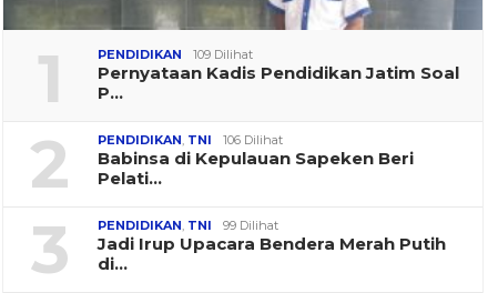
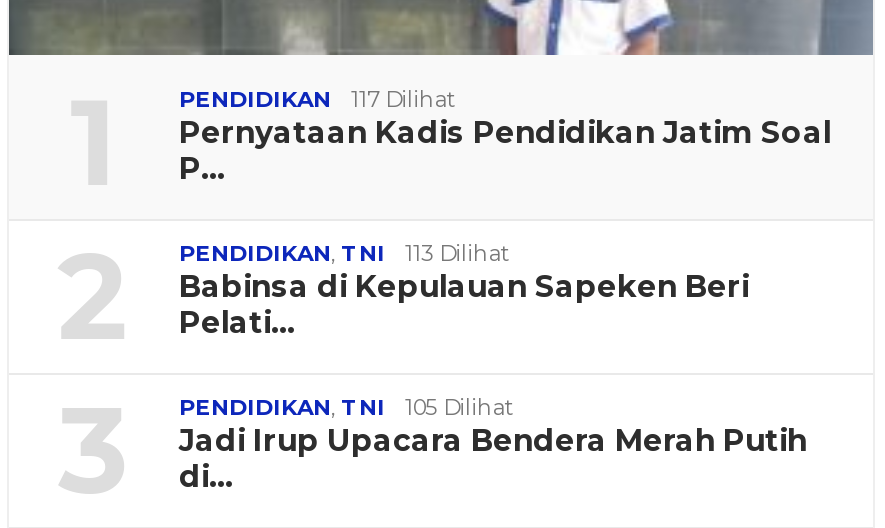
[98,47,253,63] PENDIDIKAN 109 Dilihat -> [179,85,455,113] PENDIDIKAN 117 Dilihat
[98,133,283,148] PENDIDIKAN, TNI 106 Dilihat -> [179,239,509,267] PENDIDIKAN, TNI 113 Dilihat
[98,218,278,234] PENDIDIKAN, TNI 99 Dilihat -> [179,393,513,421] PENDIDIKAN, TNI 105 Dilihat

